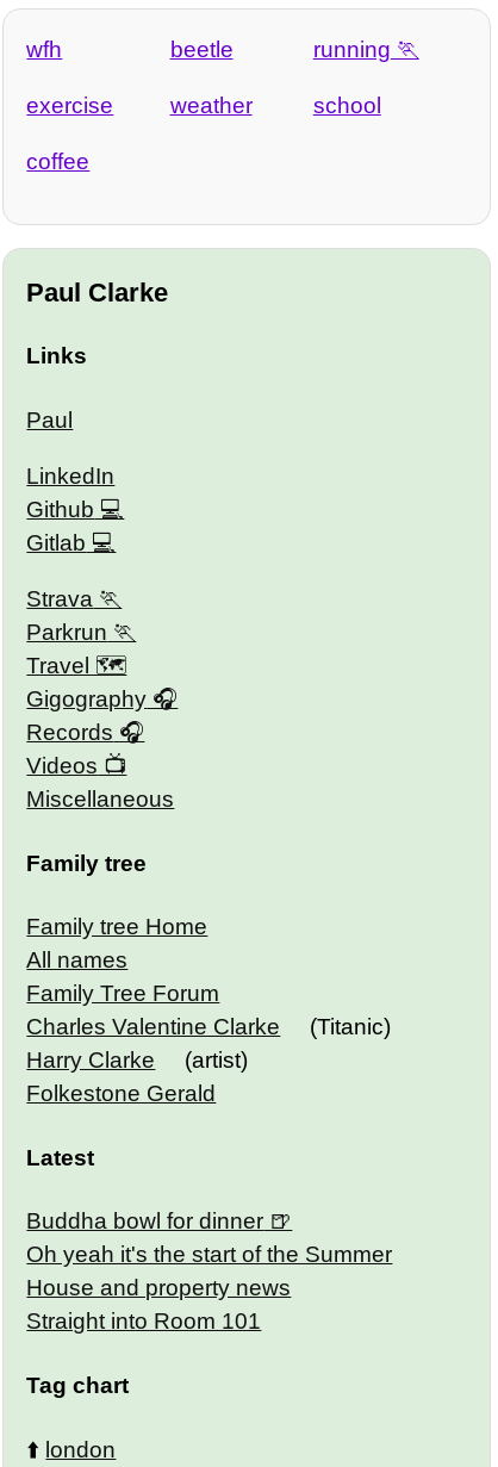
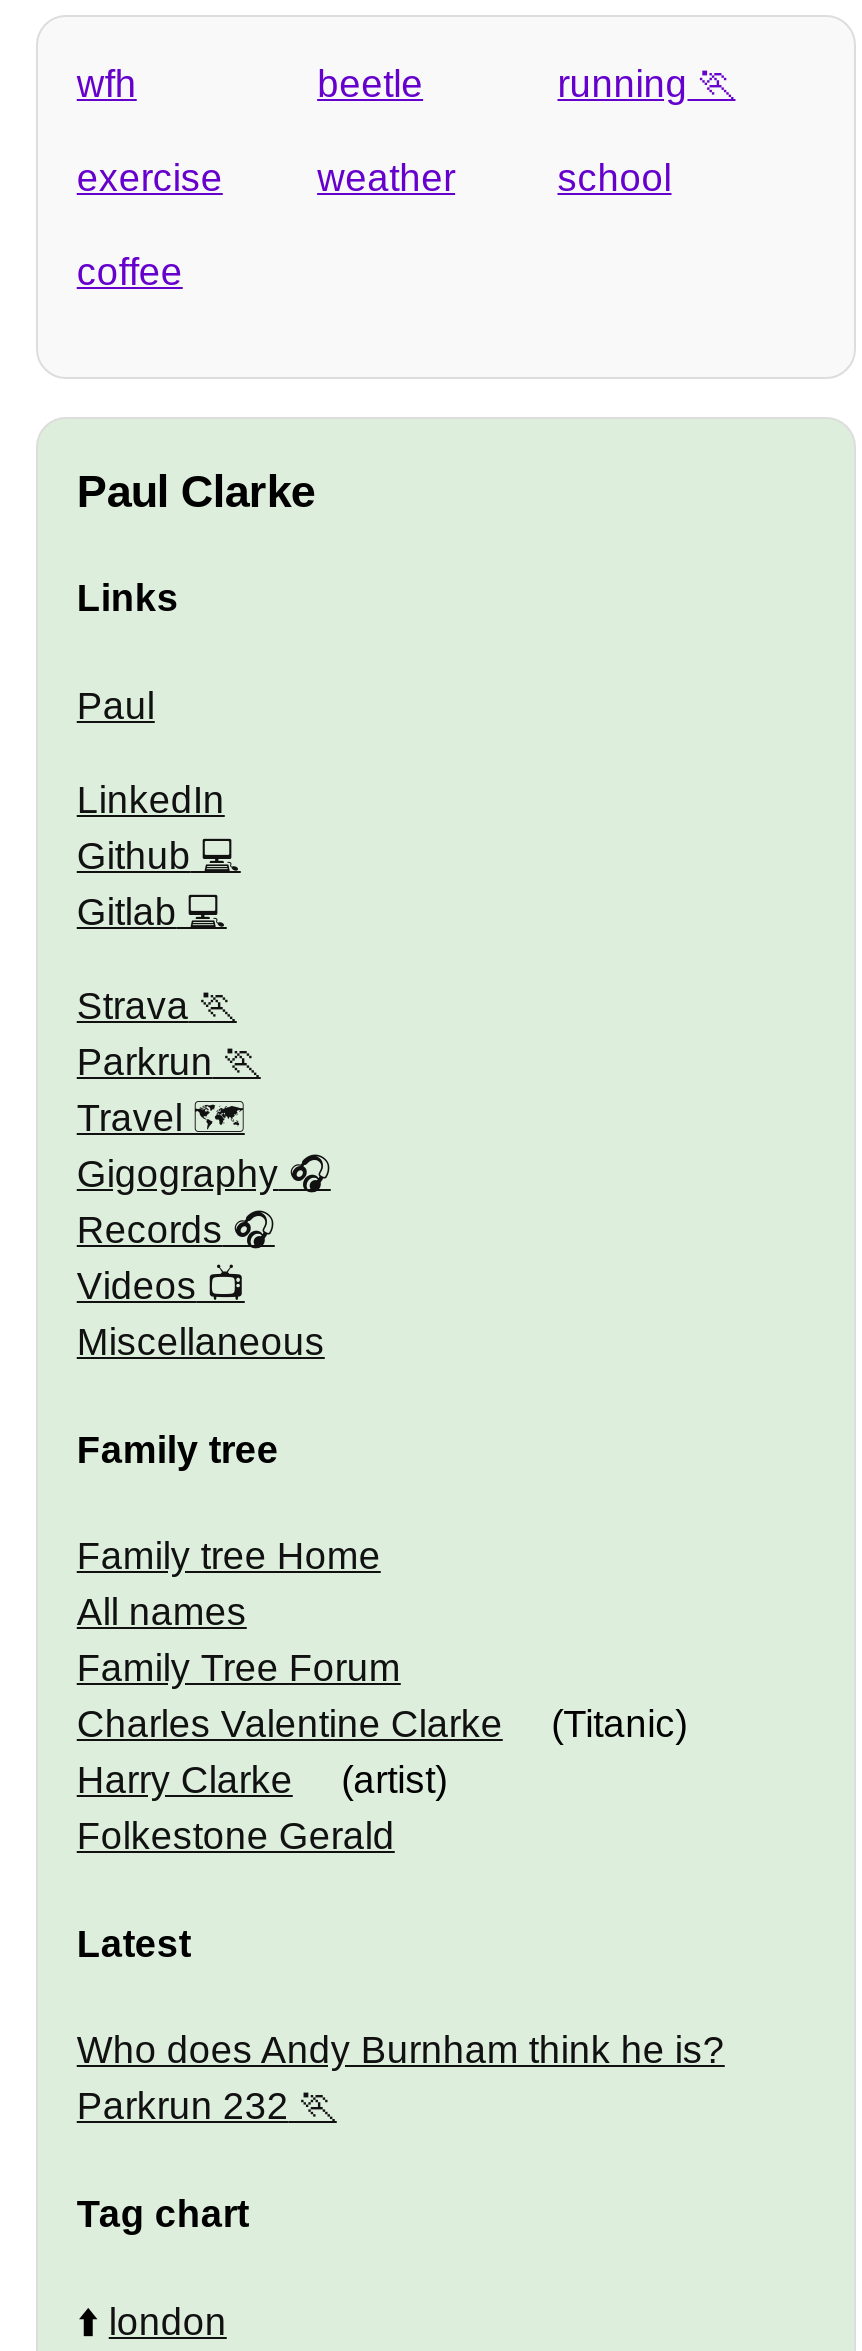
[27,1209,392,1334] Buddha bowl for dinner | Oh yeah it's the start of the Summer | House and property news | Straight into Room 101 -> [77,2030,725,2128] Who does Andy Burnham think he is? | Parkrun 232

